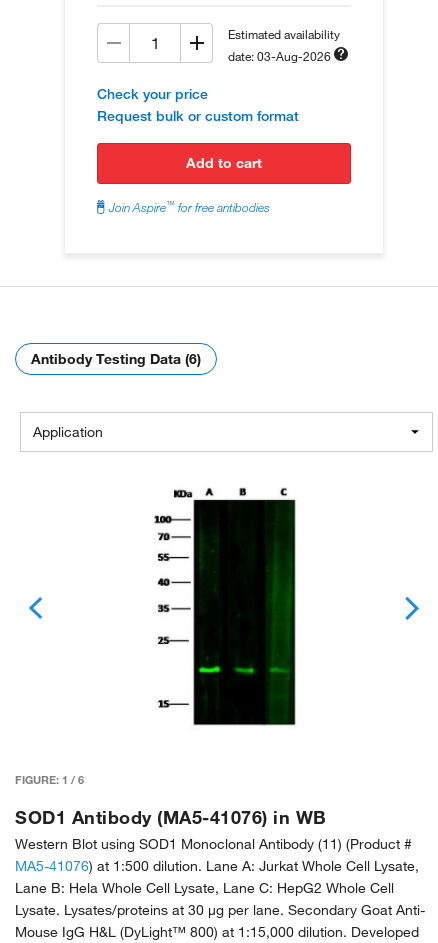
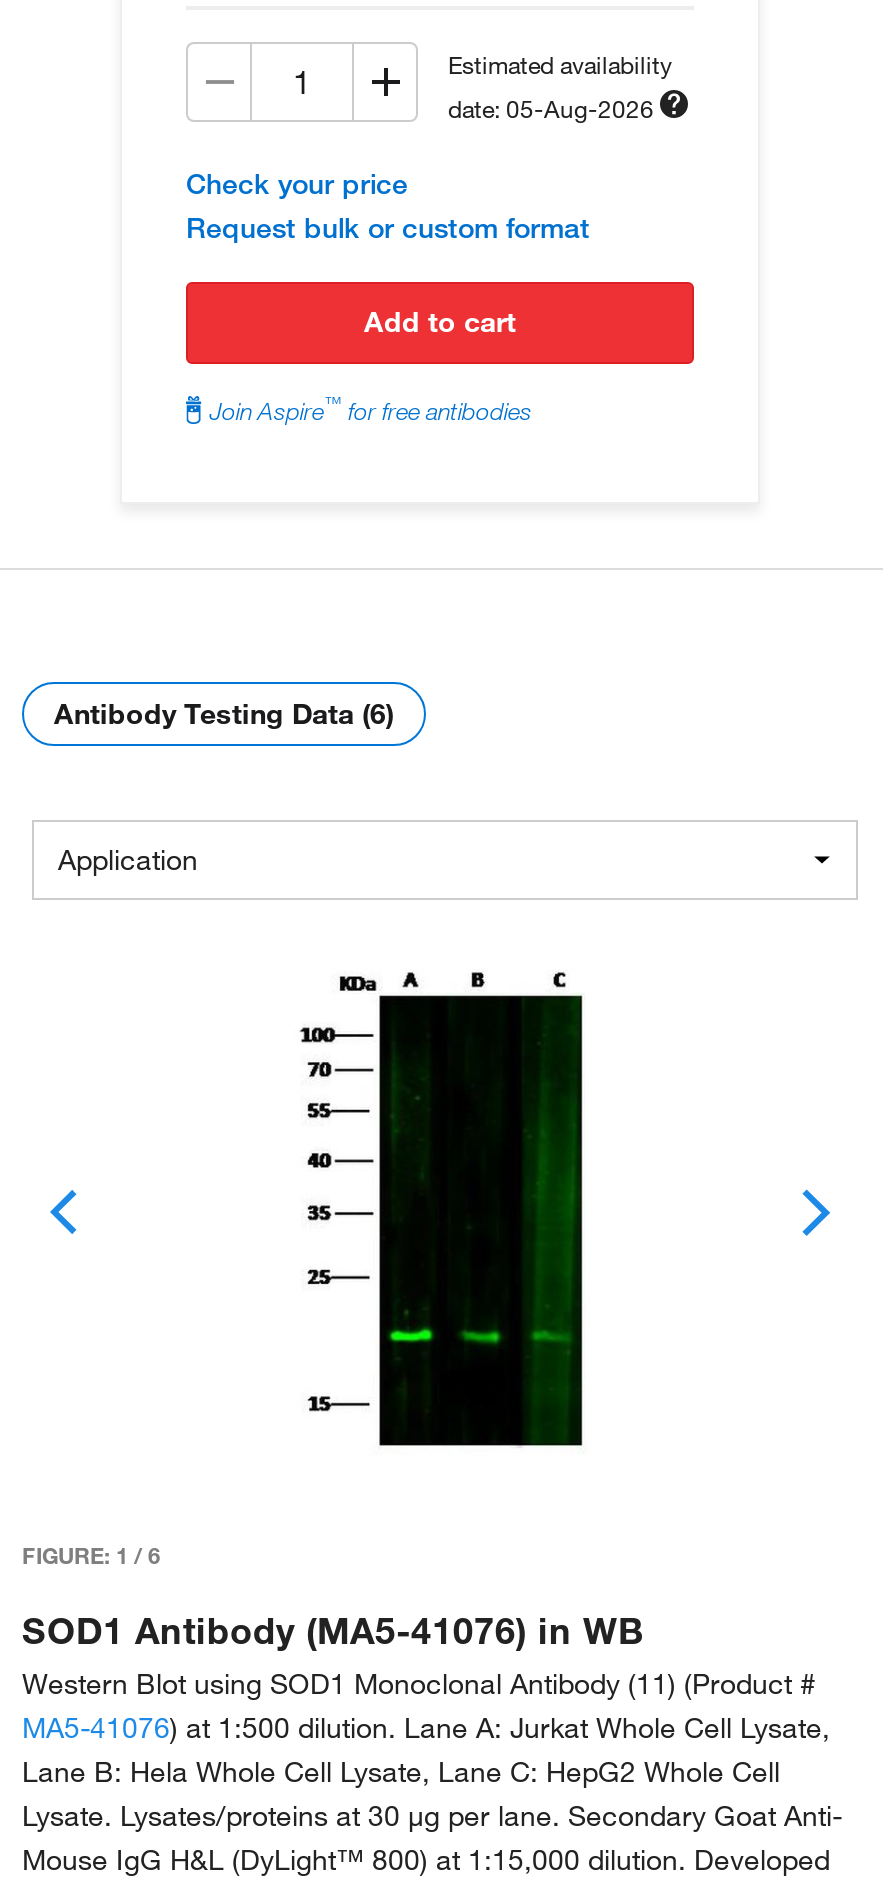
[228,48,331,64] date: 03-Aug-2026 -> [448,92,654,124] date: 05-Aug-2026

